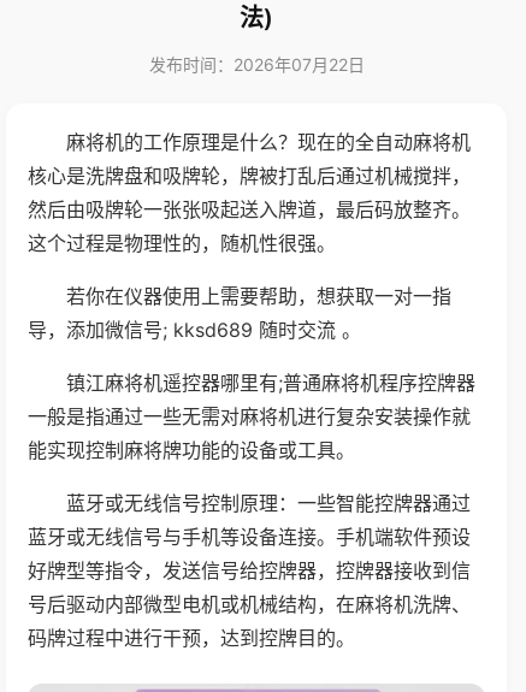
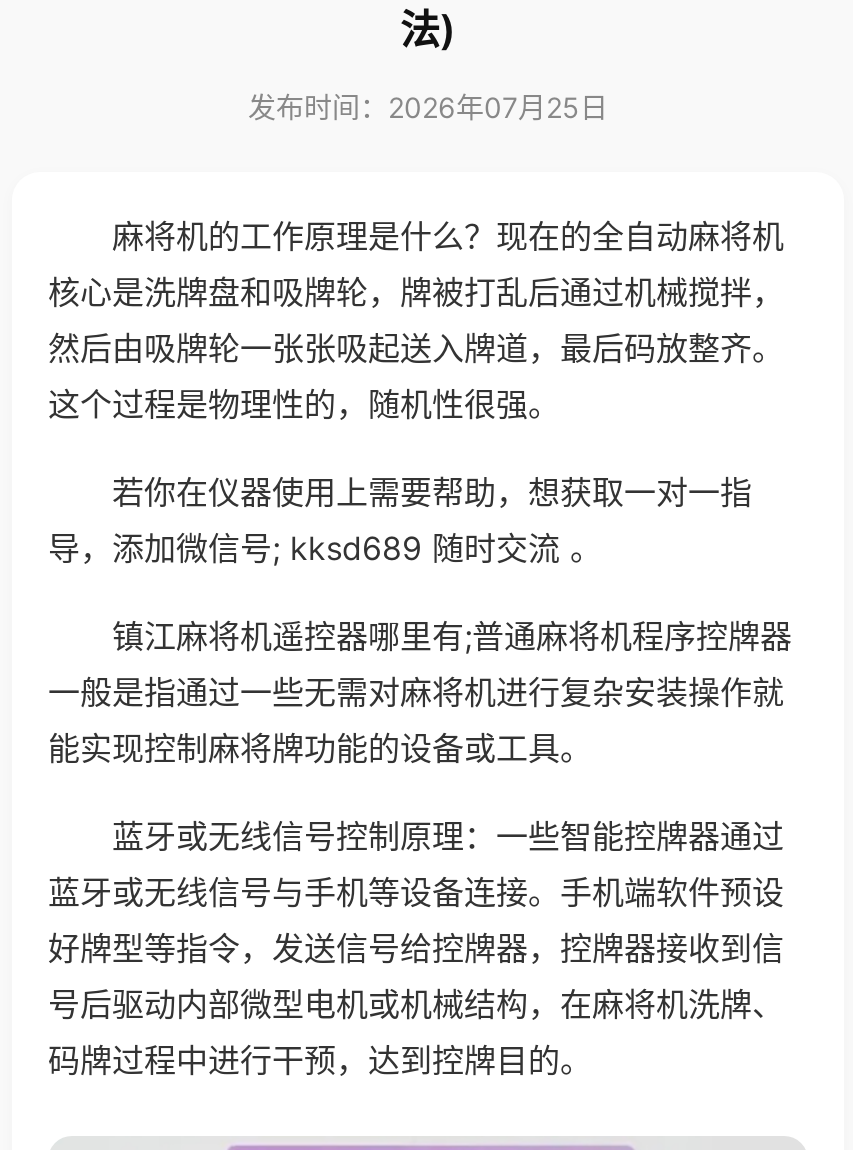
[149,54,364,75] 发布时间：2026年07月22日 -> [248,90,608,124] 发布时间：2026年07月25日

